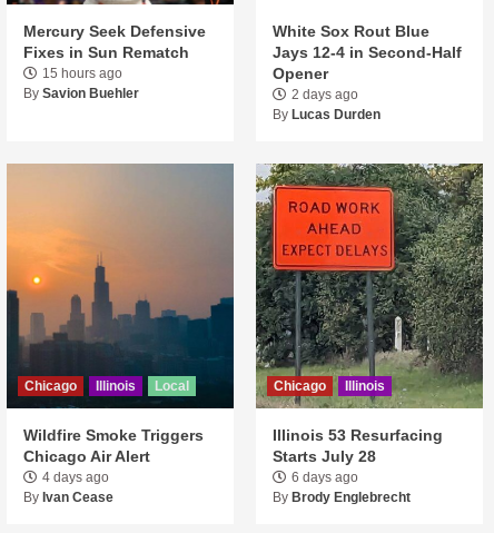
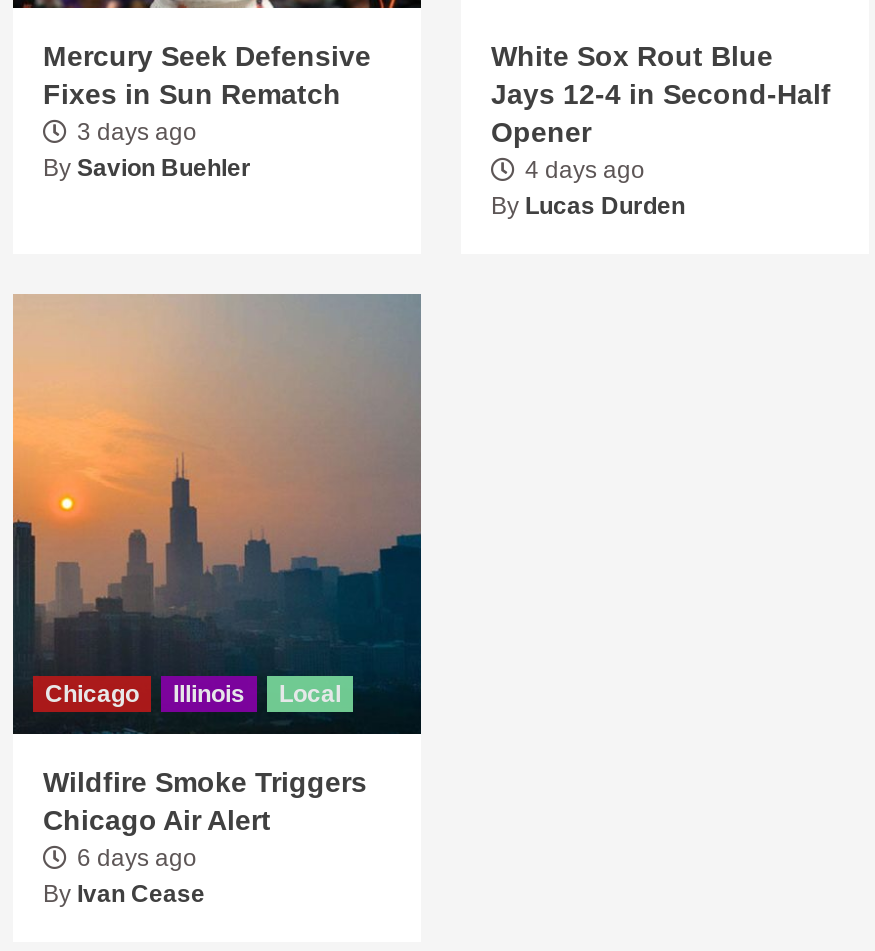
[42,66,122,81] 15 hours ago -> [77,118,197,146] 3 days ago
[292,87,358,102] 2 days ago -> [525,156,645,184] 4 days ago
[255,162,484,505] [image] | Chicago | Illinois | Illinois 53 Resurfacing | Starts July 28 | 6 days ago | By Brody Englebrecht -> none
[42,470,109,485] 4 days ago -> [77,844,197,872] 6 days ago

